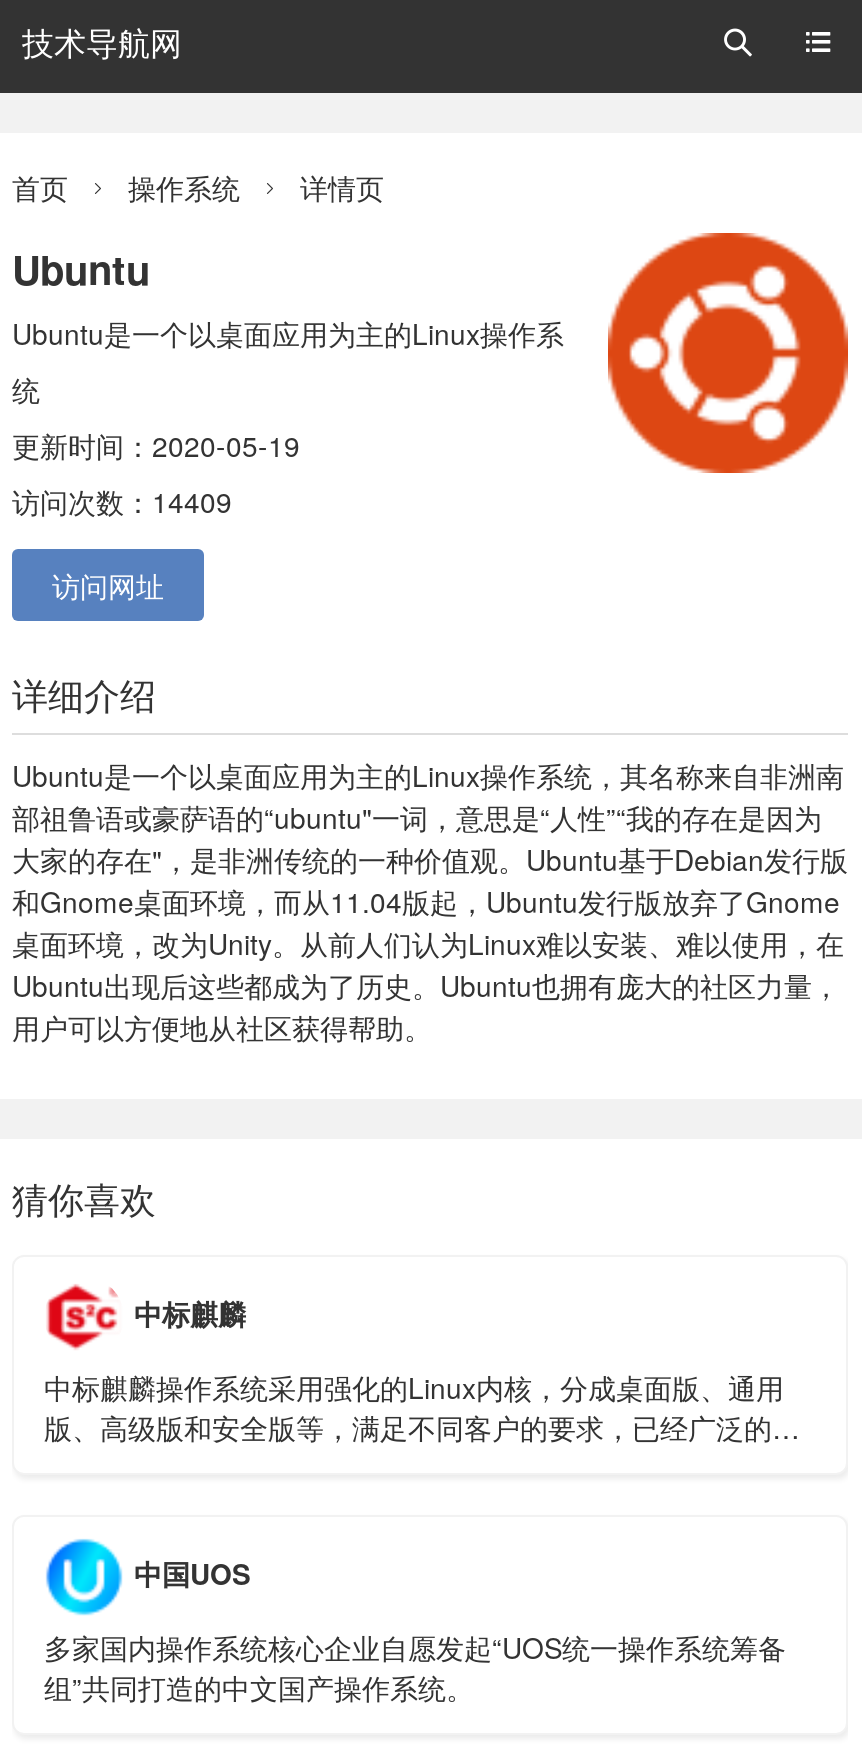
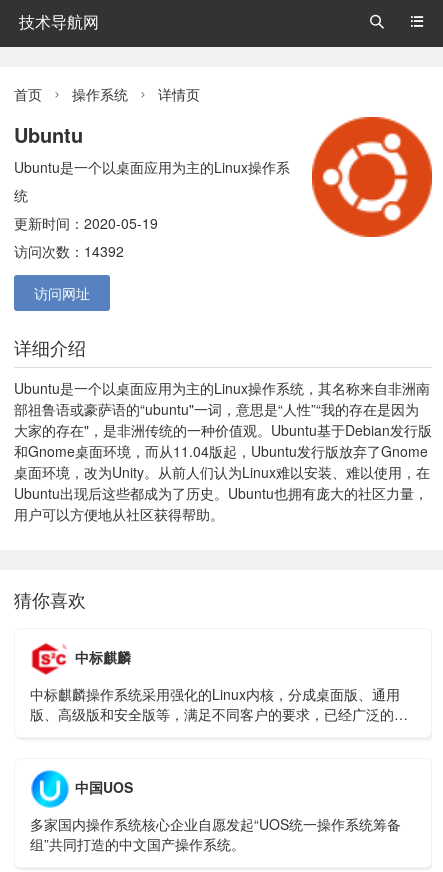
[12,481,232,521] 访问次数：14409 -> [14,241,124,261] 访问次数：14392

